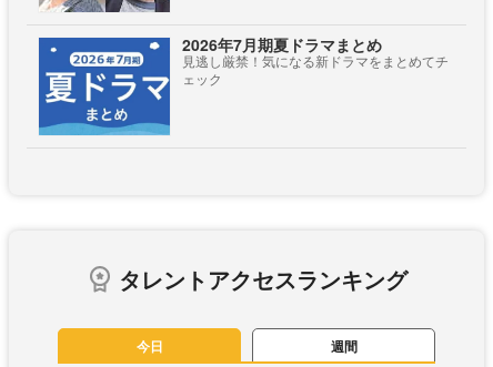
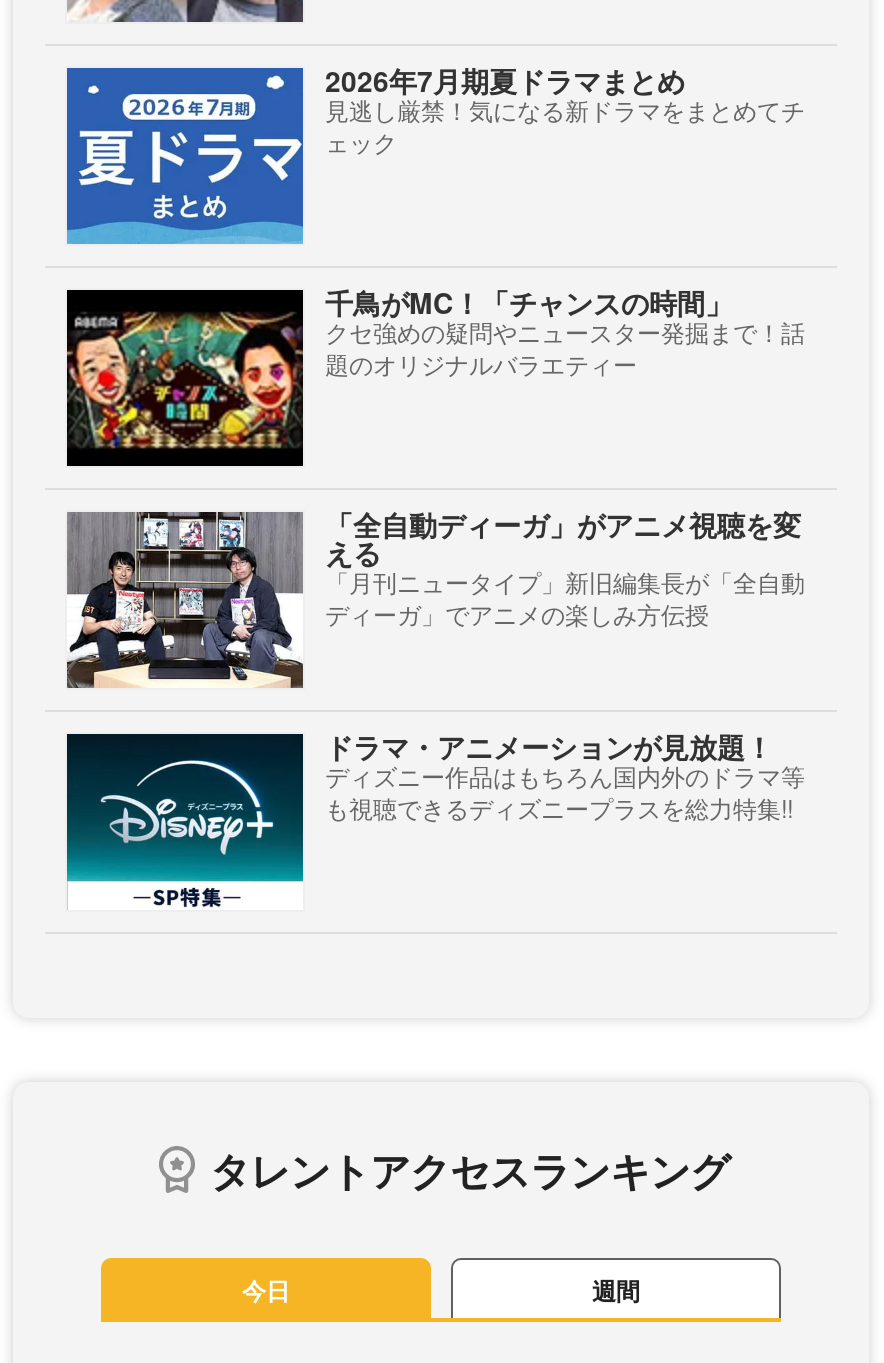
none -> [65,482,805,824] [image] | 「全自動ディーガ」がアニメ視聴を変 | える | 「月刊ニュータイプ」新旧編集長が「全自動 | ディーガ」でアニメの楽しみ方伝授 | ドラマ・アニメーションが見放題！ | ディズニー作品はもちろん国内外のドラマ等 | も視聴できるディズニープラスを総力特集!!
none -> [65,732,303,908] [image]
none -> [67,282,805,468] [image] | 千鳥がMC！「チャンスの時間」 | クセ強めの疑問やニュースター発掘まで！話 | 題のオリジナルバラエティー

